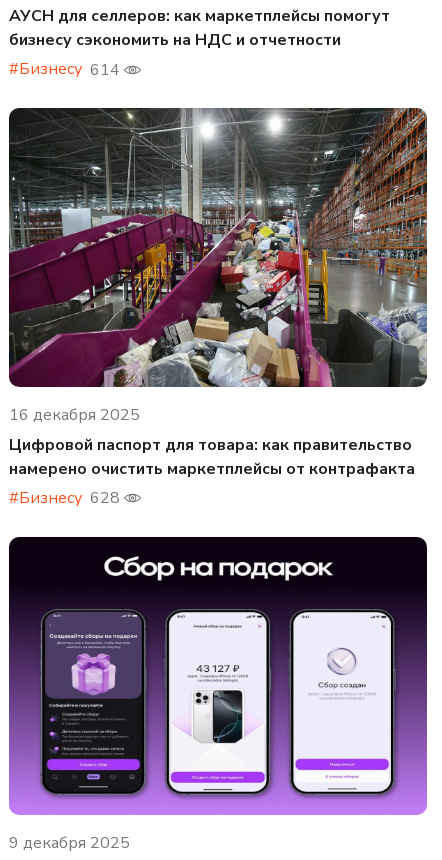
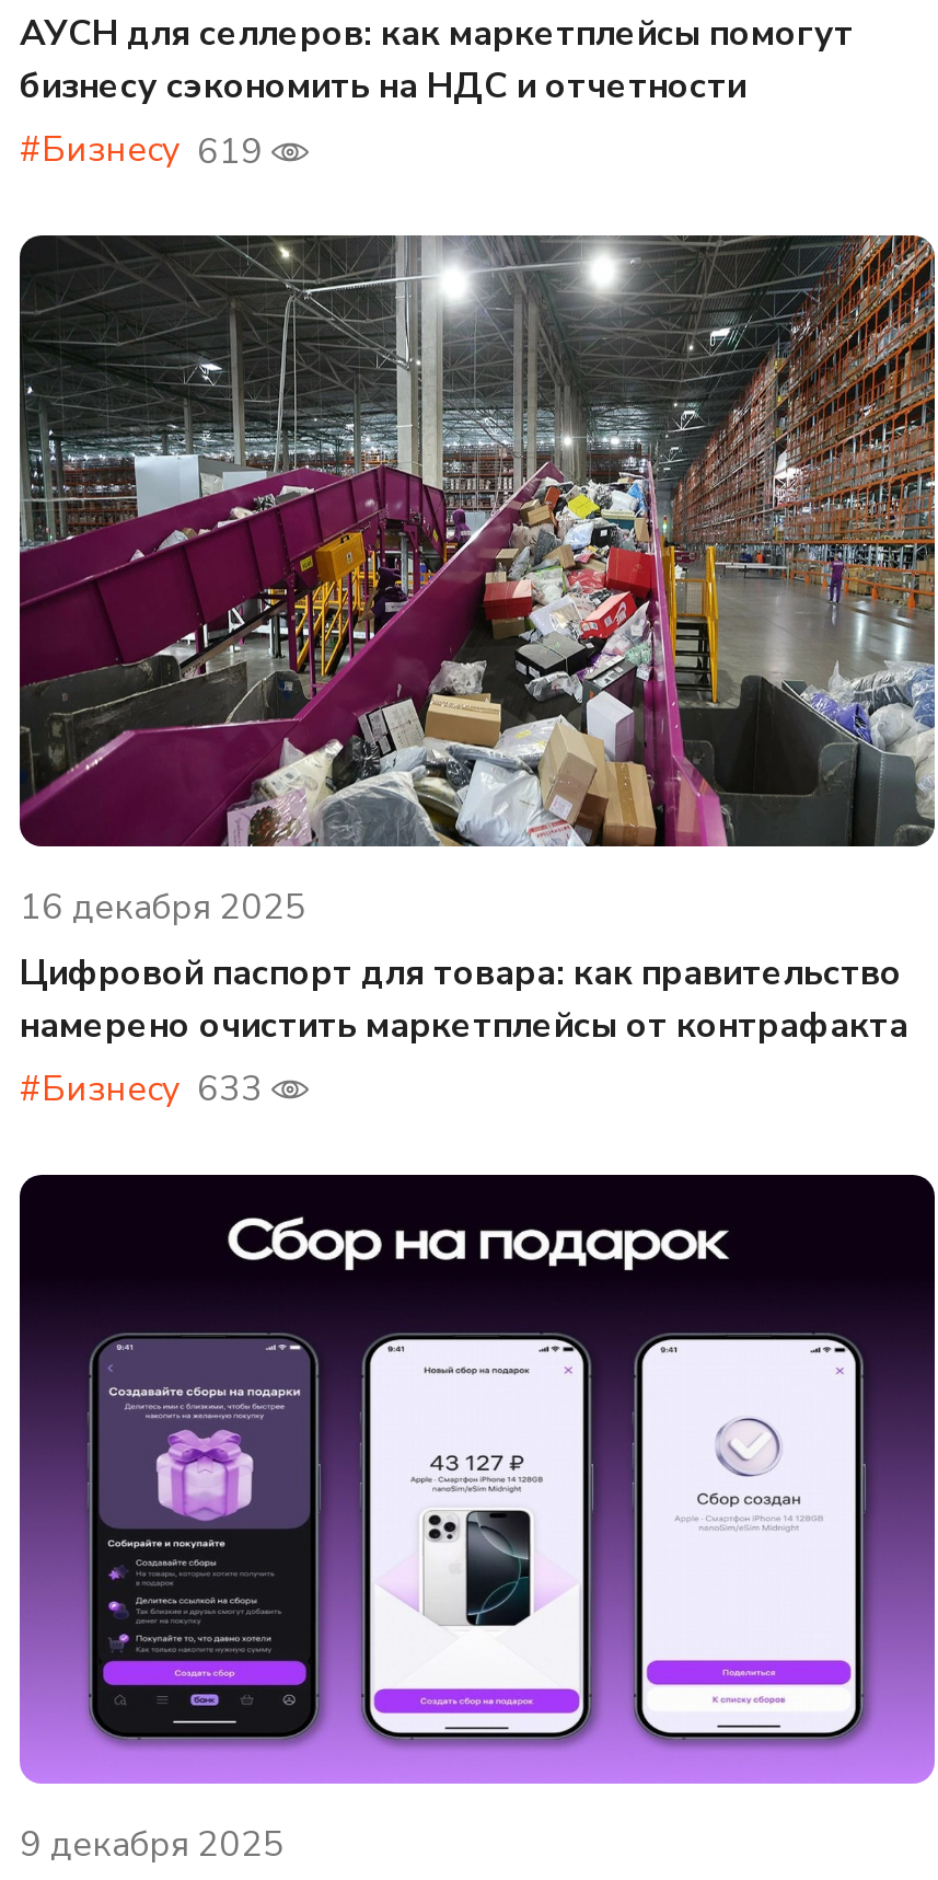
[9,58,120,81] #Бизнесу 614 -> [20,126,263,175] #Бизнесу 619
[9,487,120,509] #Бизнесу 628 -> [20,1065,263,1114] #Бизнесу 633

